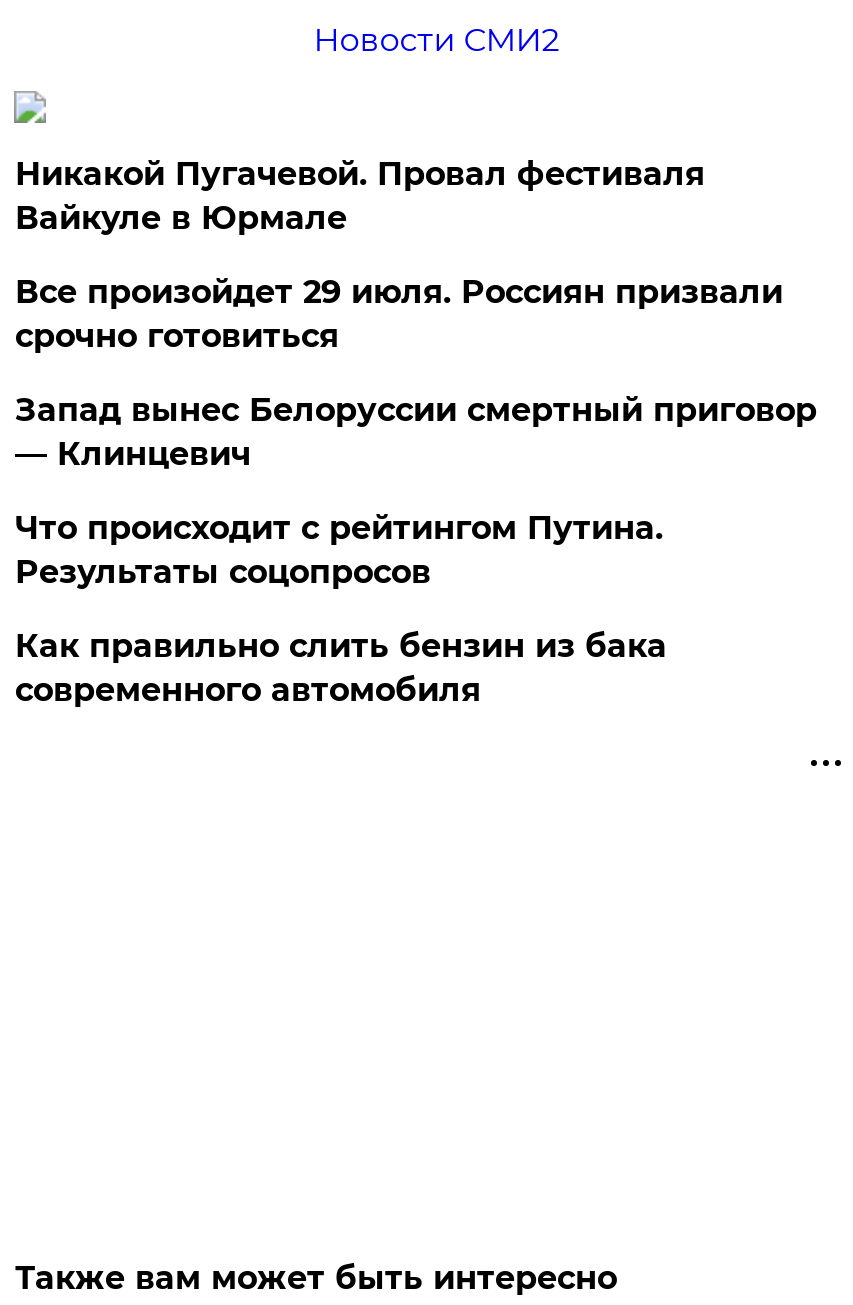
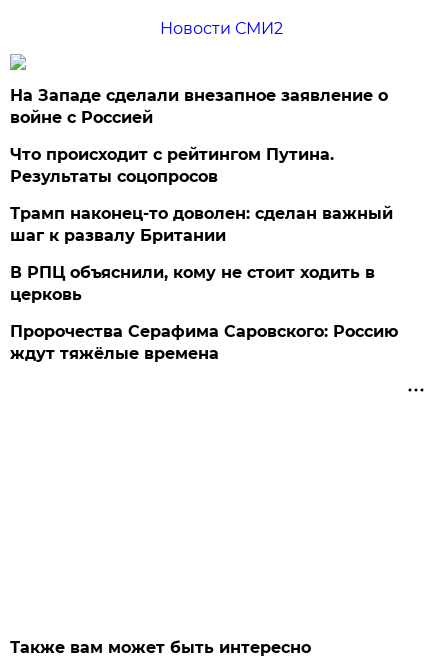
[15,155,817,473] Никакой Пугачевой. Провал фестиваля | Вайкуле в Юрмале | Все произойдет 29 июля. Россиян призвали | срочно готовиться | Запад вынес Белоруссии смертный приговор | — Клинцевич -> [10,86,388,127] На Западе сделали внезапное заявление о | войне с Россией
moved [15,509,663,591] -> [10,145,334,186]: Что происходит с рейтингом Путина. | Результаты соцопросов
[15,627,667,709] Как правильно слить бензин из бака | современного автомобиля -> [10,204,398,363] Трамп наконец-то доволен: сделан важный | шаг к развалу Британии | В РПЦ объяснили, кому не стоит ходить в | церковь | Пророчества Серафима Саровского: Россию | ждут тяжёлые времена

